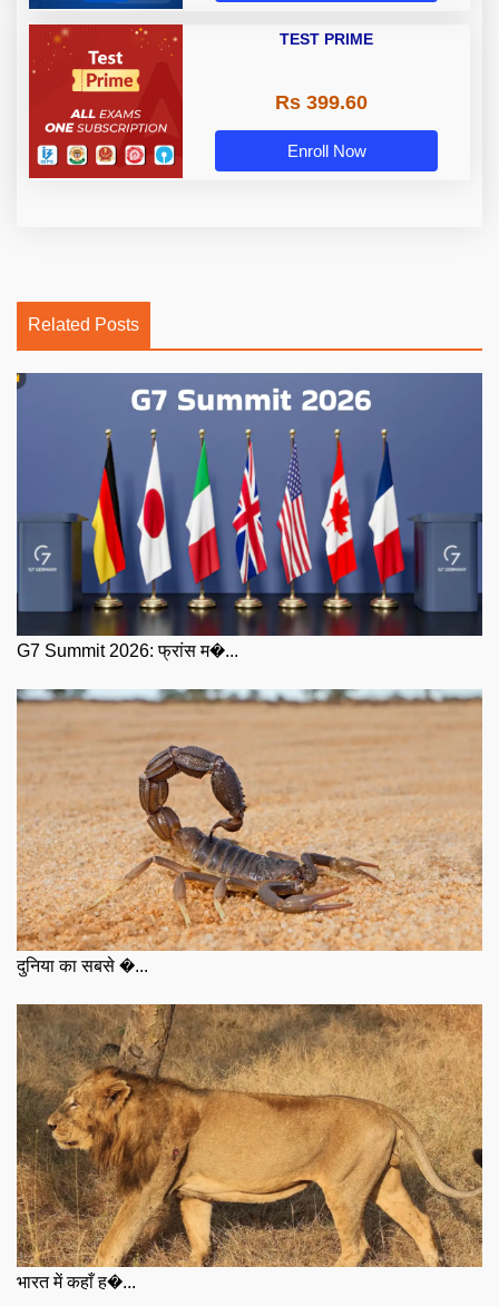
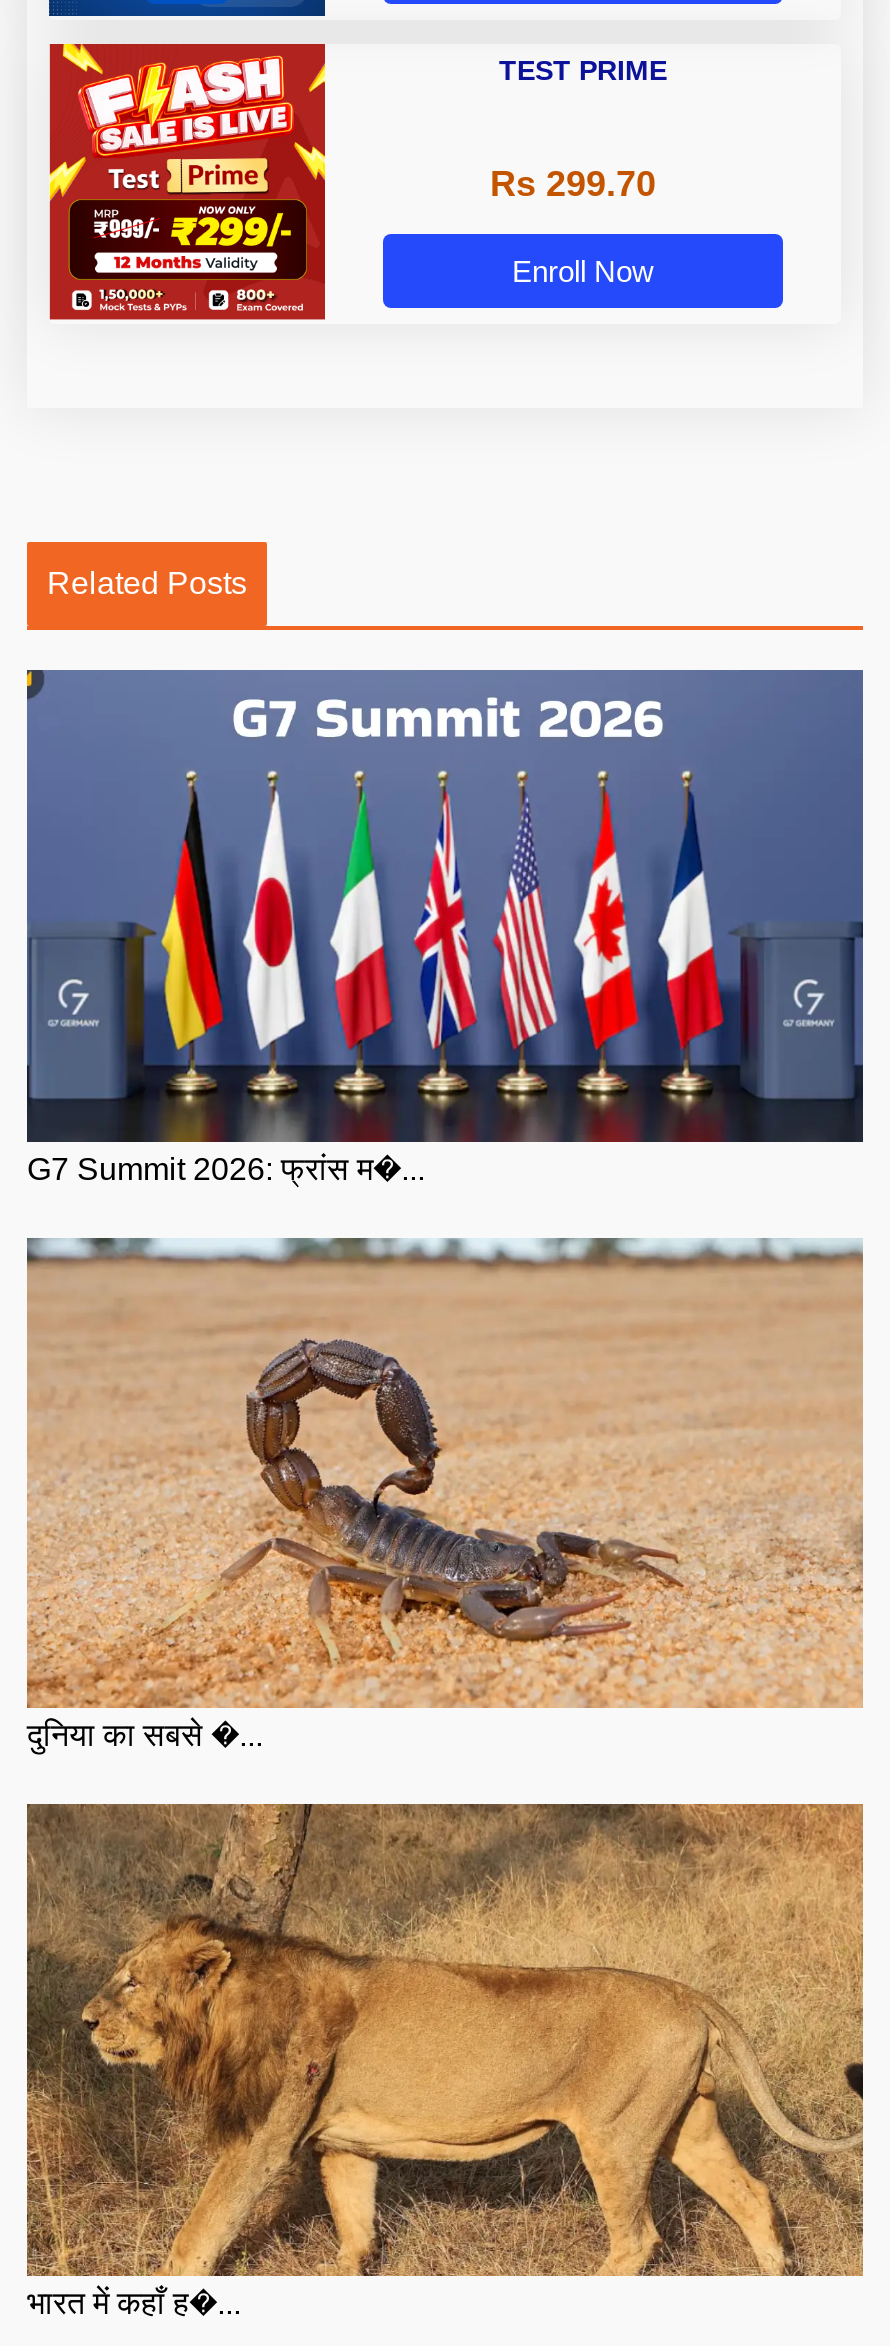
[28,23,184,174] [image] -> [47,42,327,314] [image]
[275,92,367,114] Rs 399.60 -> [490,164,656,204] Rs 299.70

